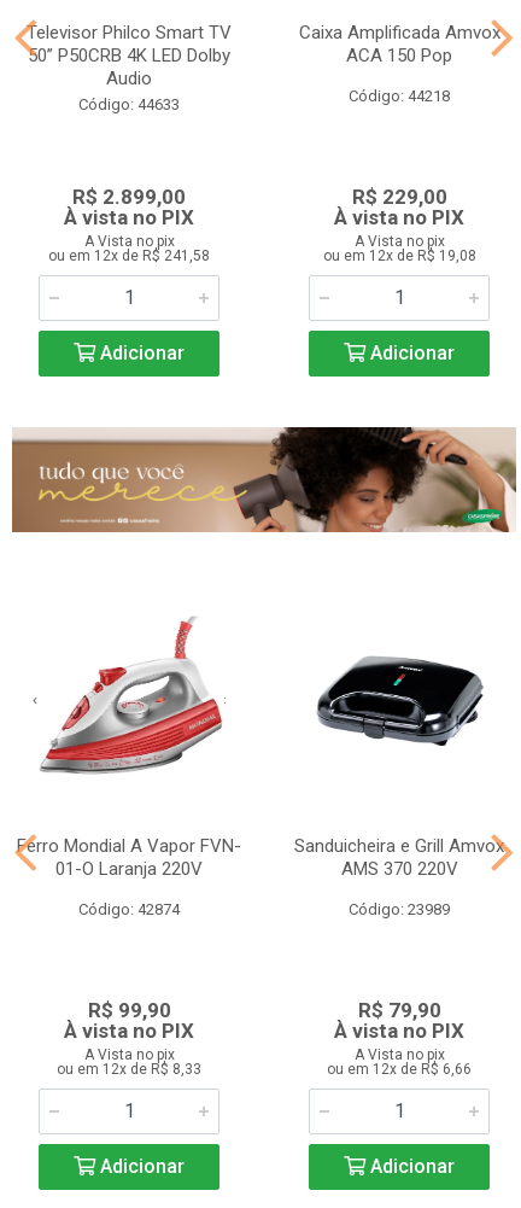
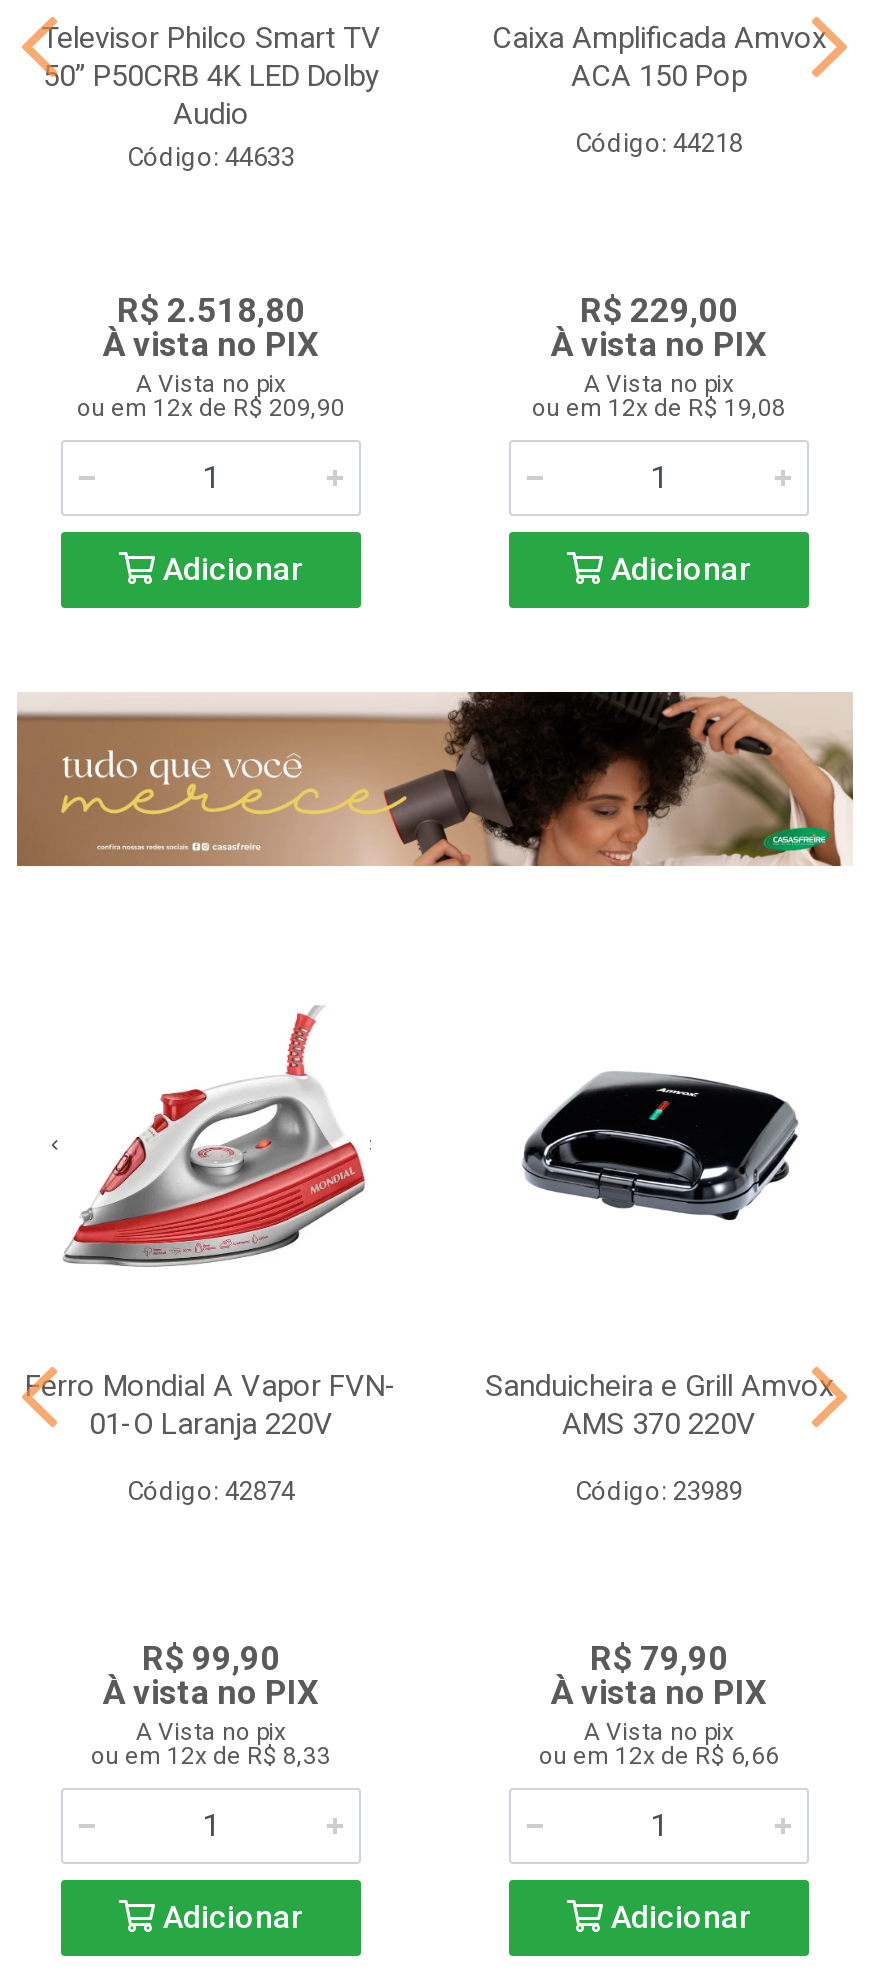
[72,185,186,209] R$ 2.899,00 -> [117,290,305,330] R$ 2.518,80
[48,247,210,264] ou em 12x de R$ 241,58 -> [77,394,345,422] ou em 12x de R$ 209,90

